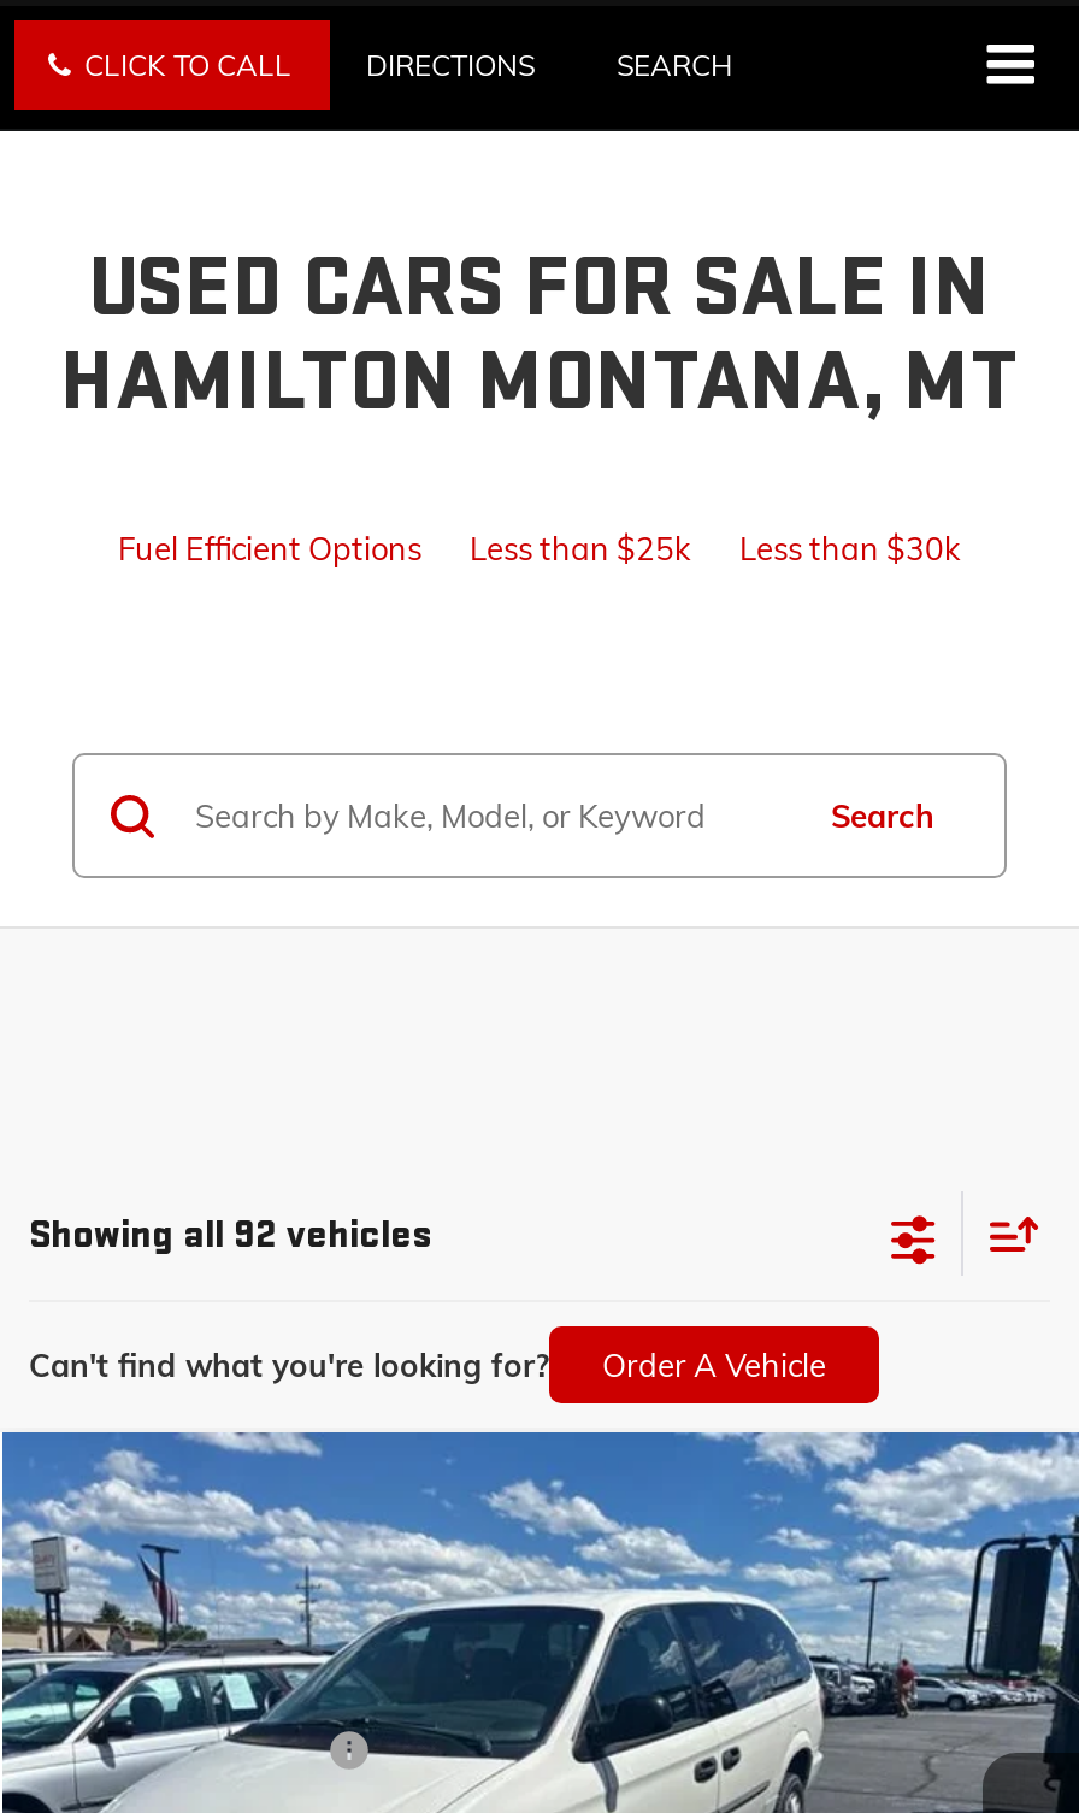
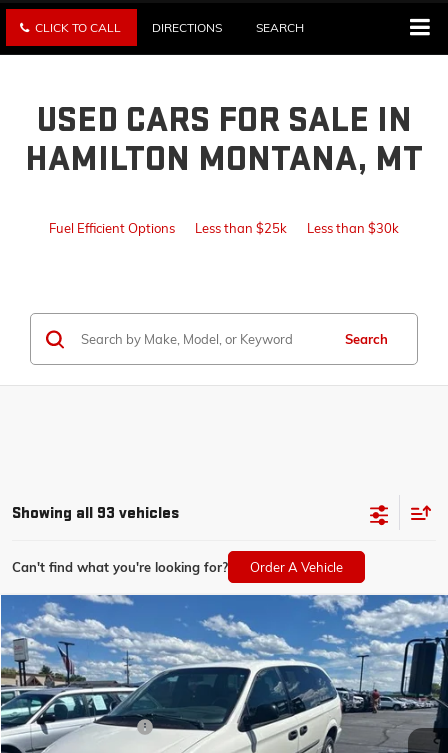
[29,1210,431,1258] Showing all 92 vehicles -> [12,503,179,523] Showing all 93 vehicles

